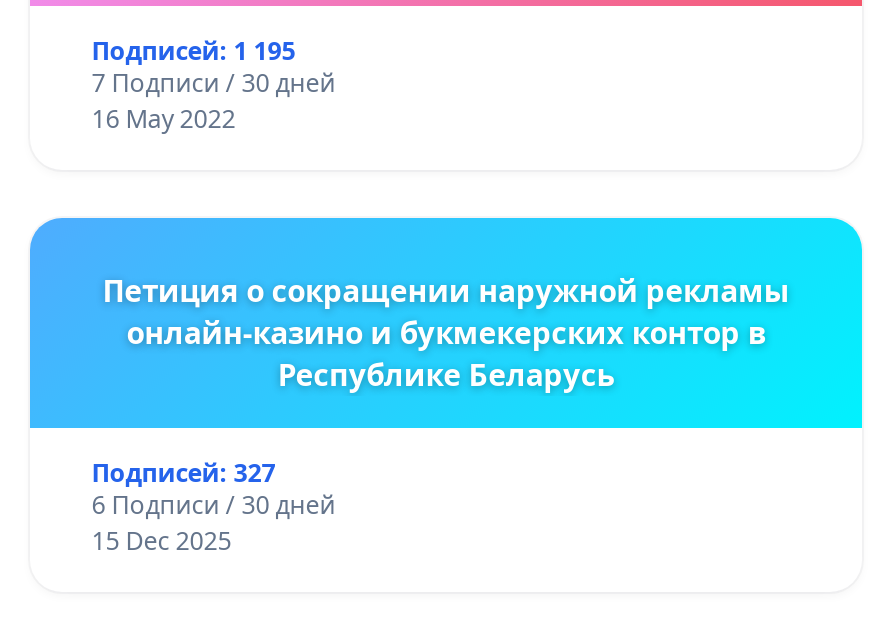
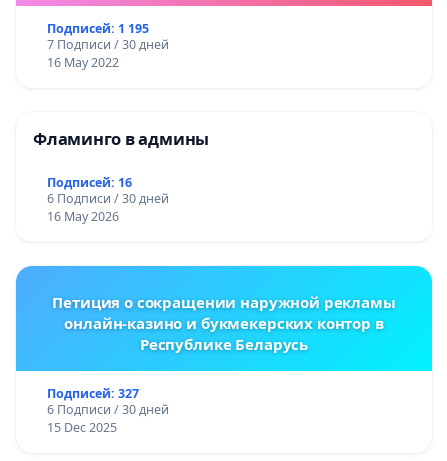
none -> [33,127,209,225] Фламинго в админы | Подписей: 16 | 6 Подписи / 30 дней | 16 May 2026

